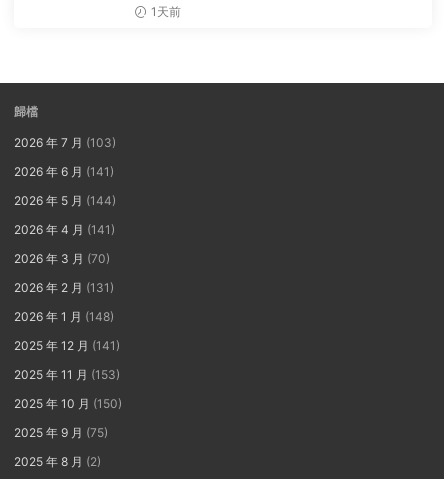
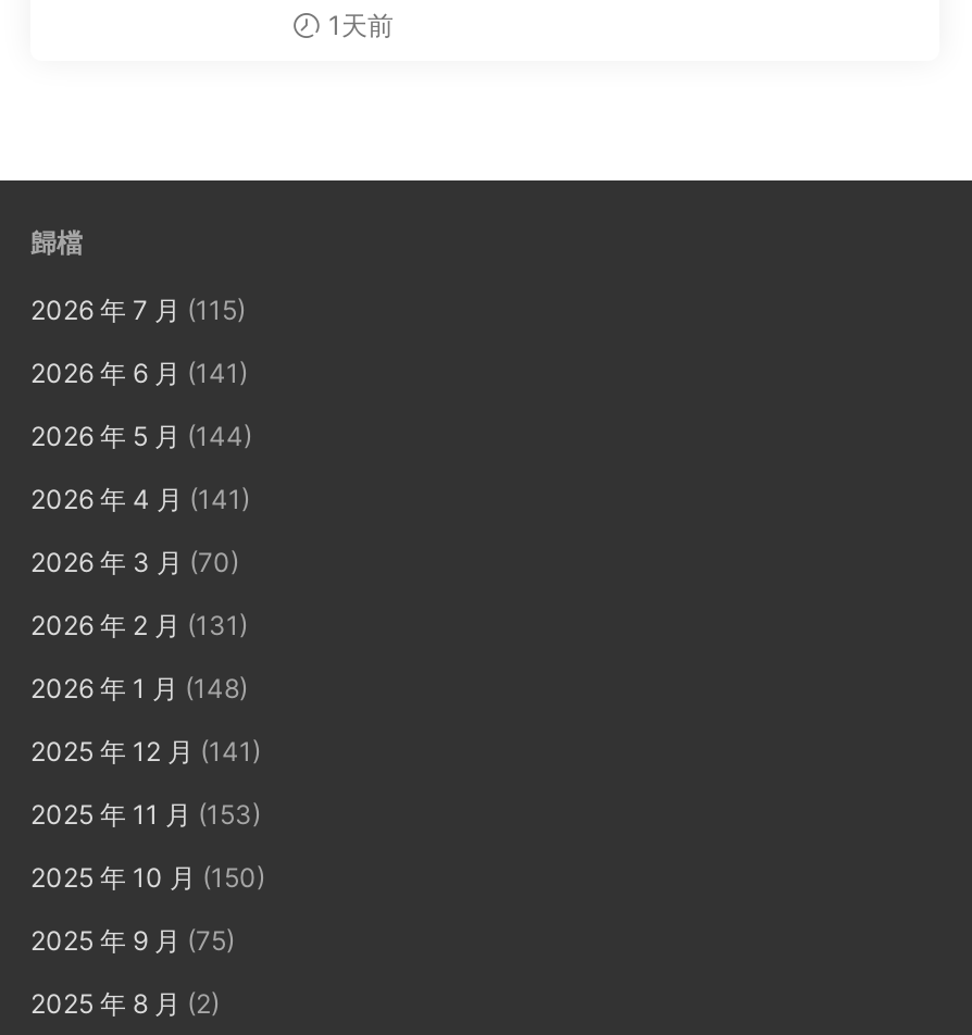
[14,135,116,150] 2026 年 7 月(103) -> [30,294,246,326] 2026 年 7 月(115)

